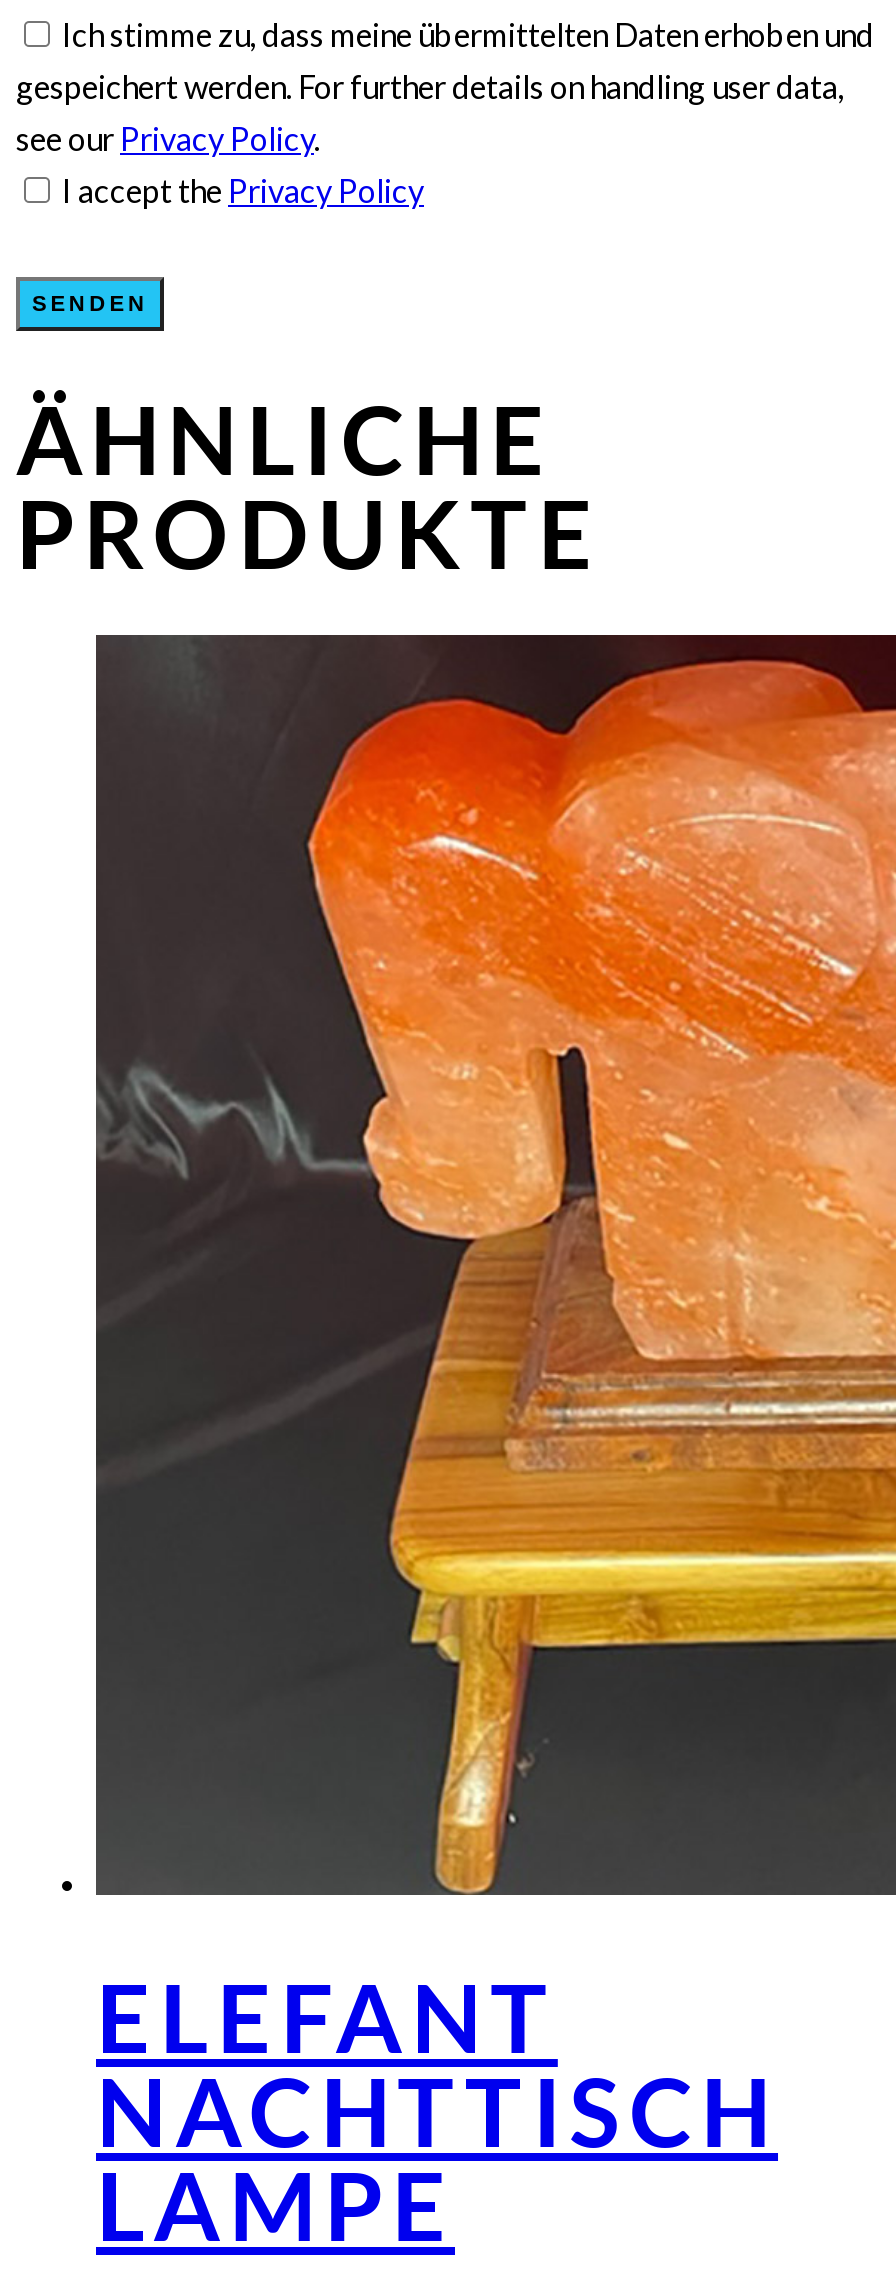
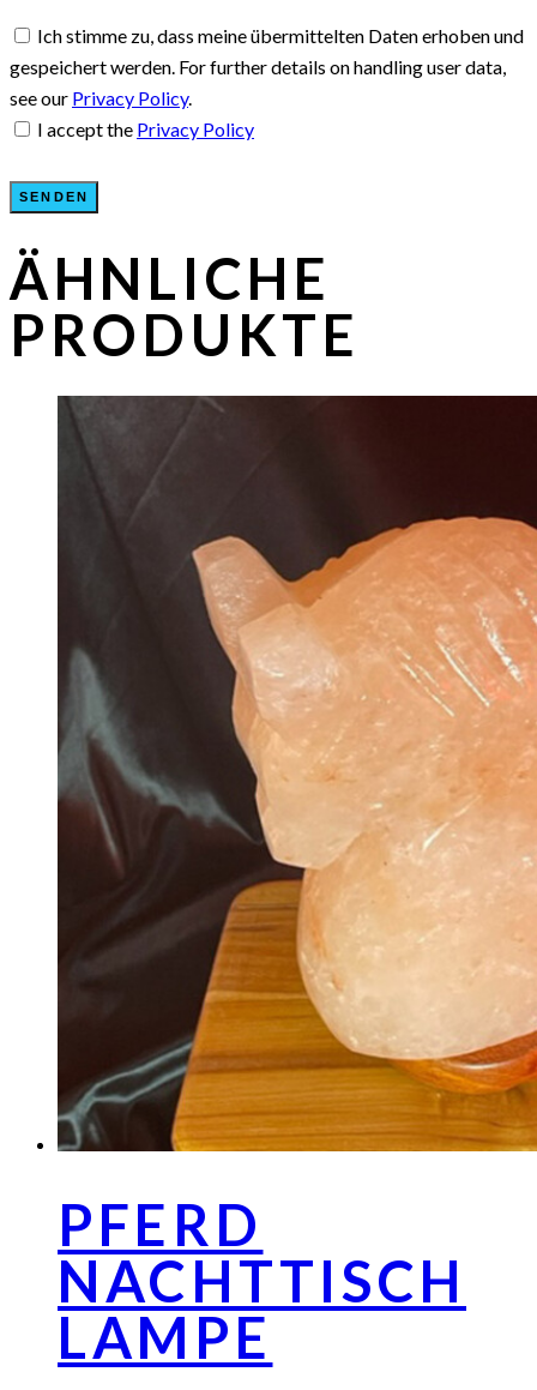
[96,659,890,2073] [image] | ELEFANT -> [58,411,533,1258] [image] | PFERD

